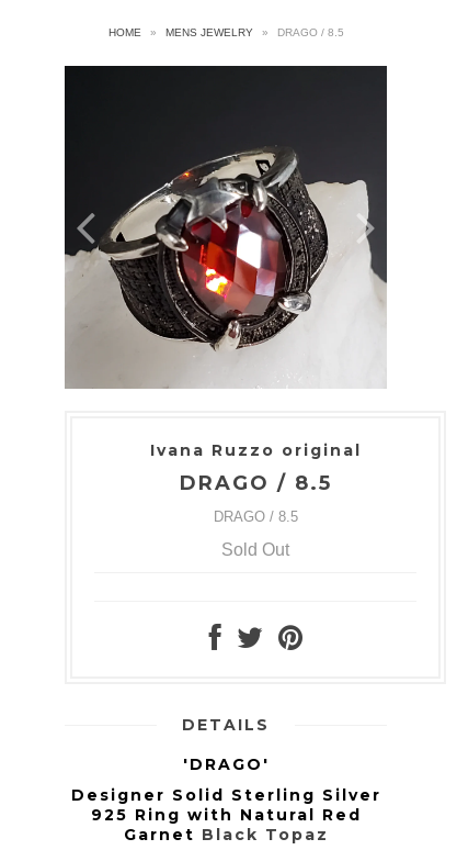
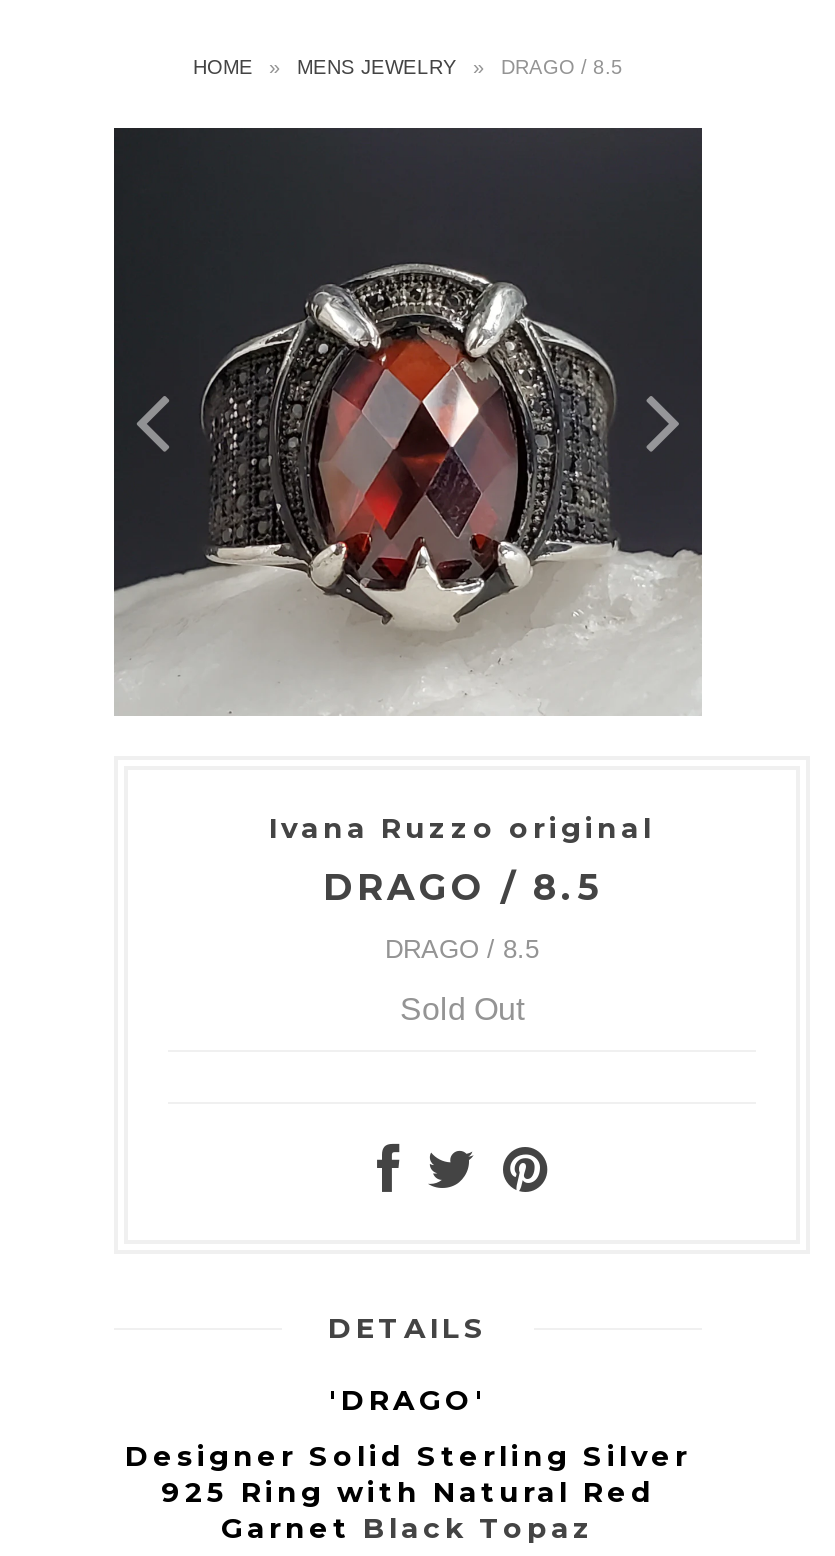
[65,141,387,388] [image] -> [114,262,702,714] [image]

